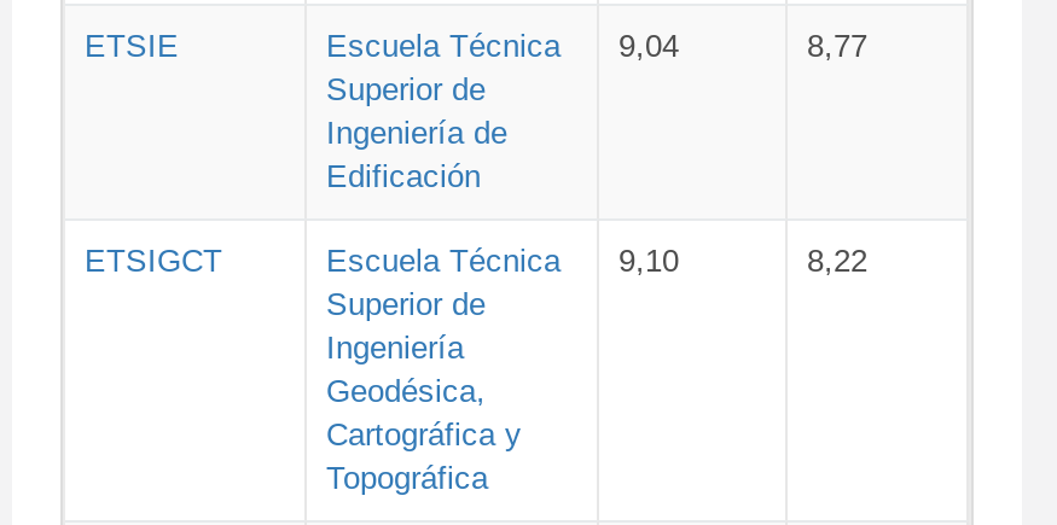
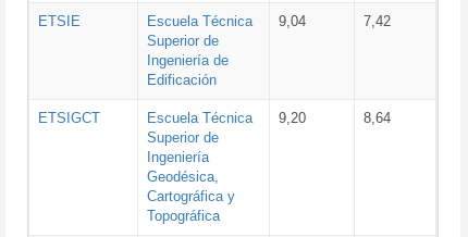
[807,28,867,64] 8,77 -> [364,13,391,29] 7,42
[326,243,679,279] Escuela Técnica 9,10 -> [147,110,306,126] Escuela Técnica 9,20
[807,243,867,279] 8,22 -> [364,110,391,126] 8,64

